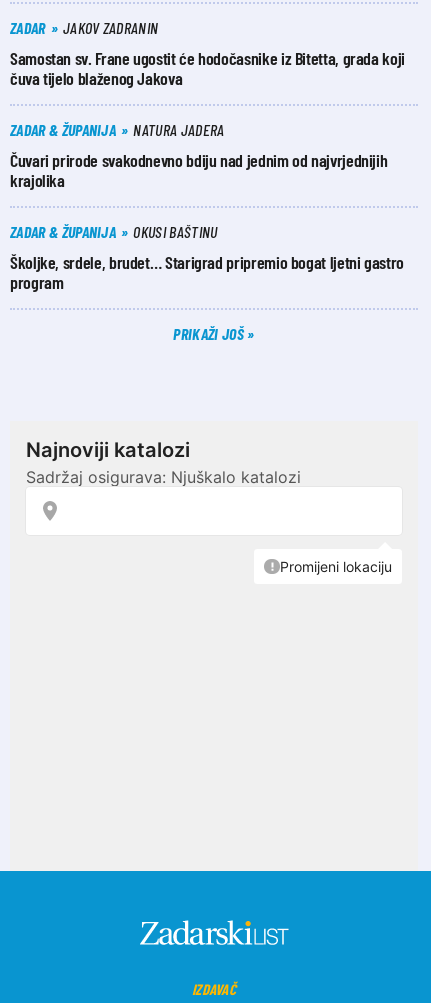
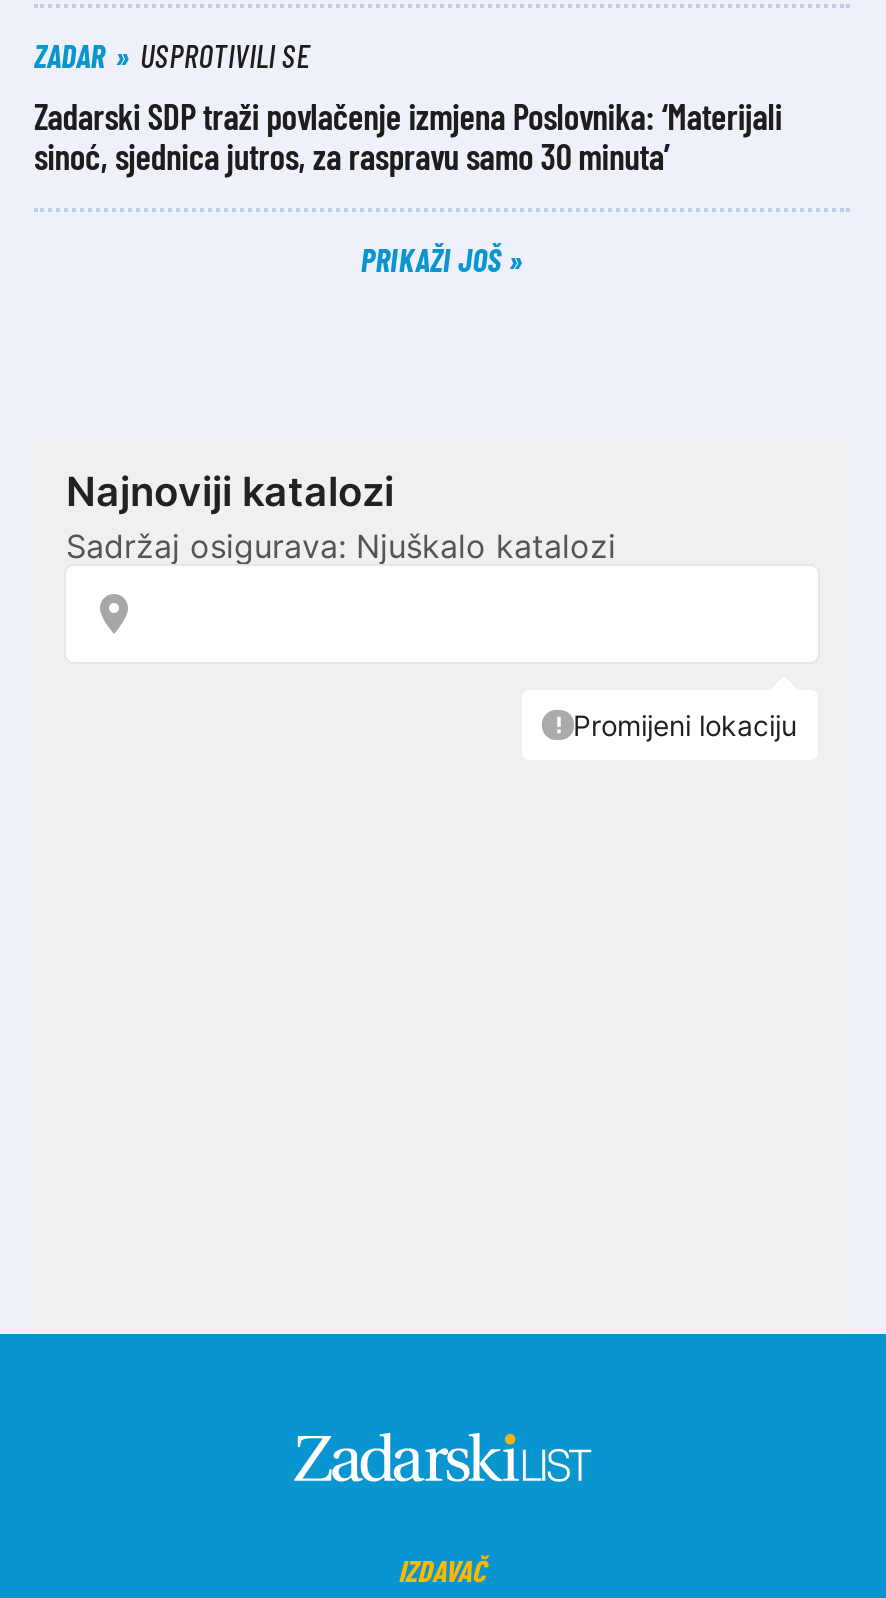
[10,18,405,293] JAKOV ZADRANIN | Samostan sv. Frane ugostit će hodočasnike iz Bitetta, grada koji | čuva tijelo blaženog Jakova | ZADAR & ŽUPANIJA | NATURA JADERA | Čuvari prirode svakodnevno bdiju nad jednim od najvrjednijih | krajolika | ZADAR & ŽUPANIJA | OKUSI BAŠTINU | Školjke, srdele, brudet… Starigrad pripremio bogat ljetni gastro | program -> [34,36,782,178] USPROTIVILI SE | Zadarski SDP traži povlačenje izmjena Poslovnika: ‘Materijali | sinoć, sjednica jutros, za raspravu samo 30 minuta’

